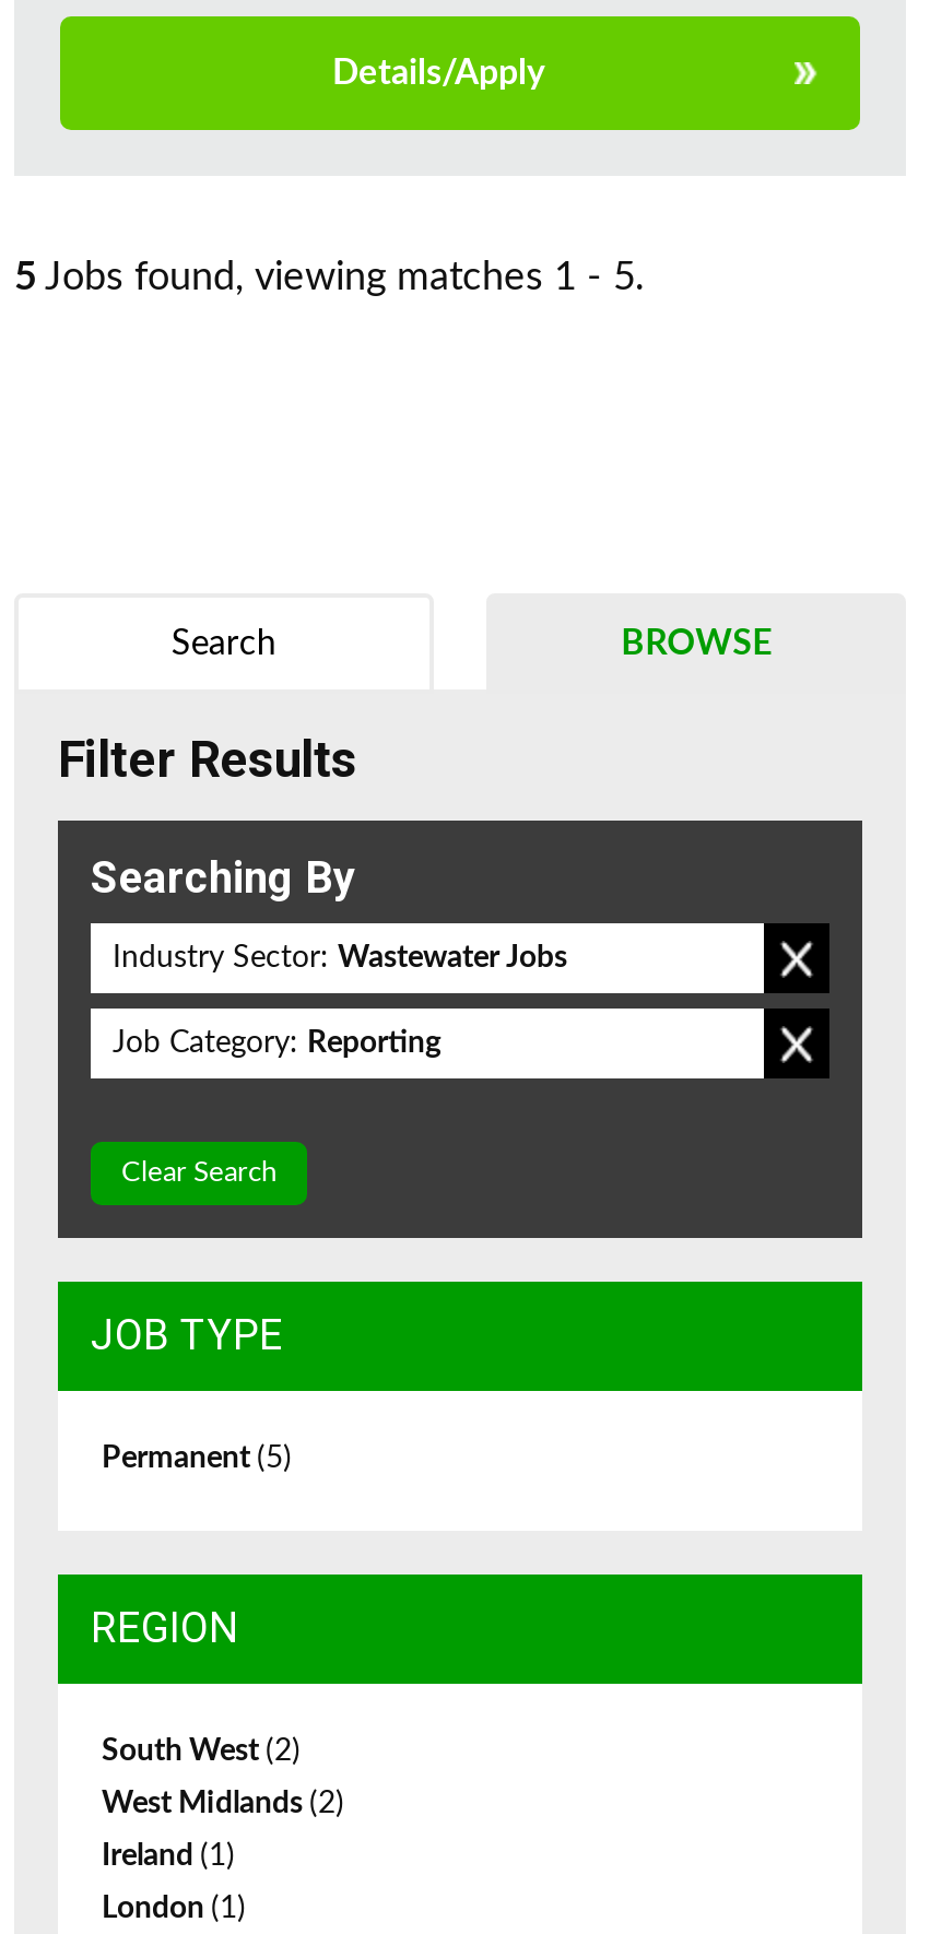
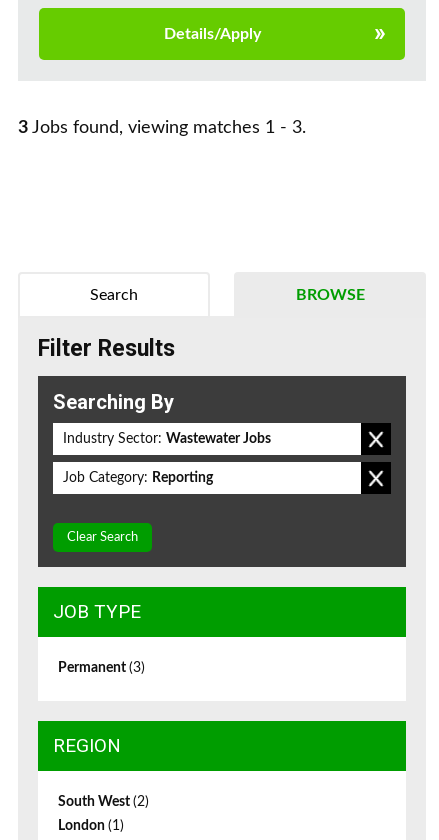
[14,260,644,299] 5 Jobs found, viewing matches 1 - 5. -> [18,119,306,137] 3 Jobs found, viewing matches 1 - 3.
[102,1444,292,1475] Permanent (5) -> [58,661,145,675] Permanent (3)
[102,1789,344,1872] West Midlands (2) | Ireland (1) -> none

